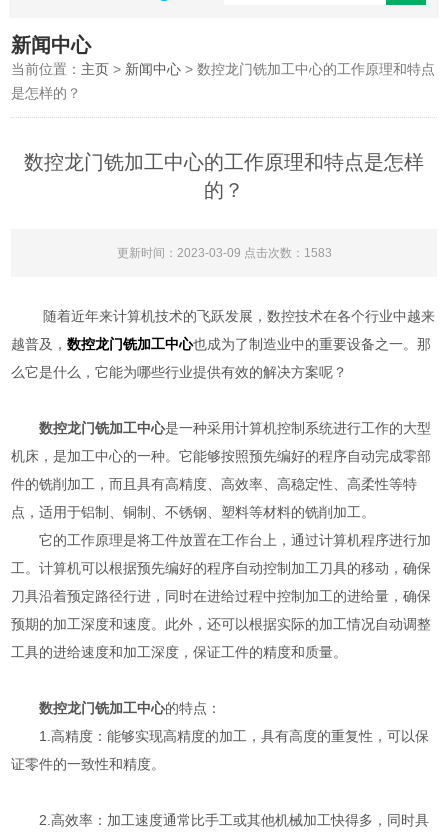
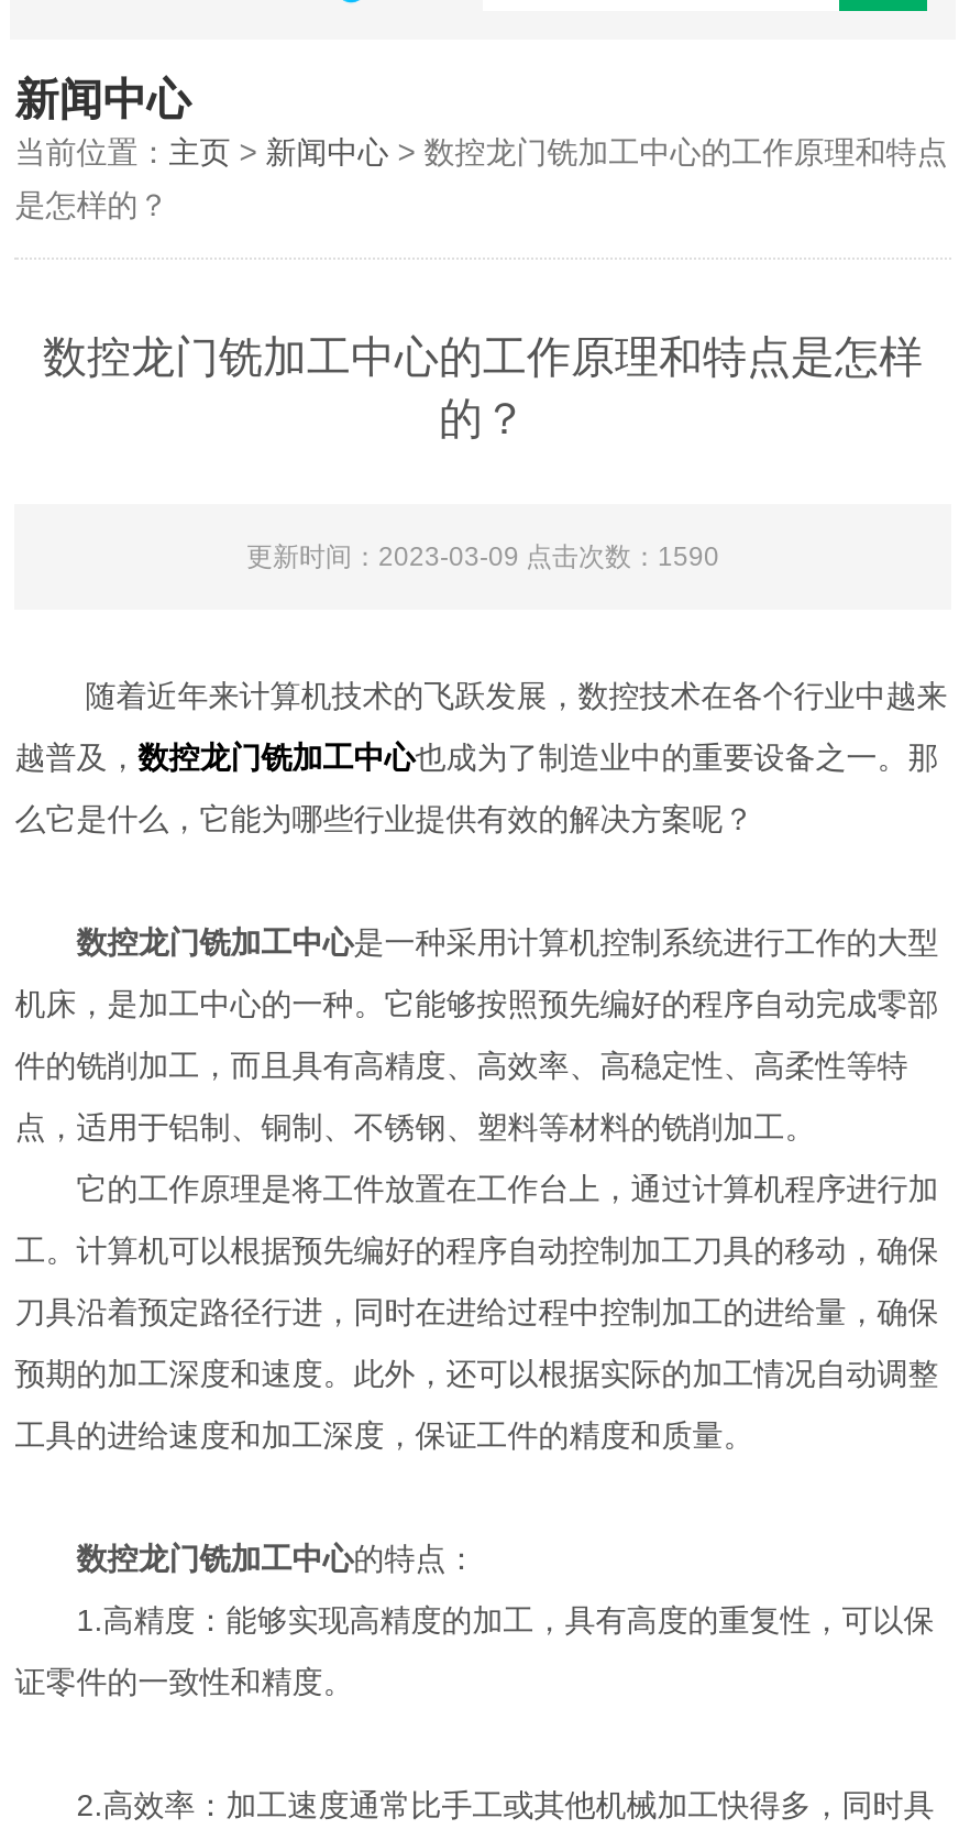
[116,246,331,260] 更新时间：2023-03-09 点击次数：1583 -> [246,541,719,572] 更新时间：2023-03-09 点击次数：1590

